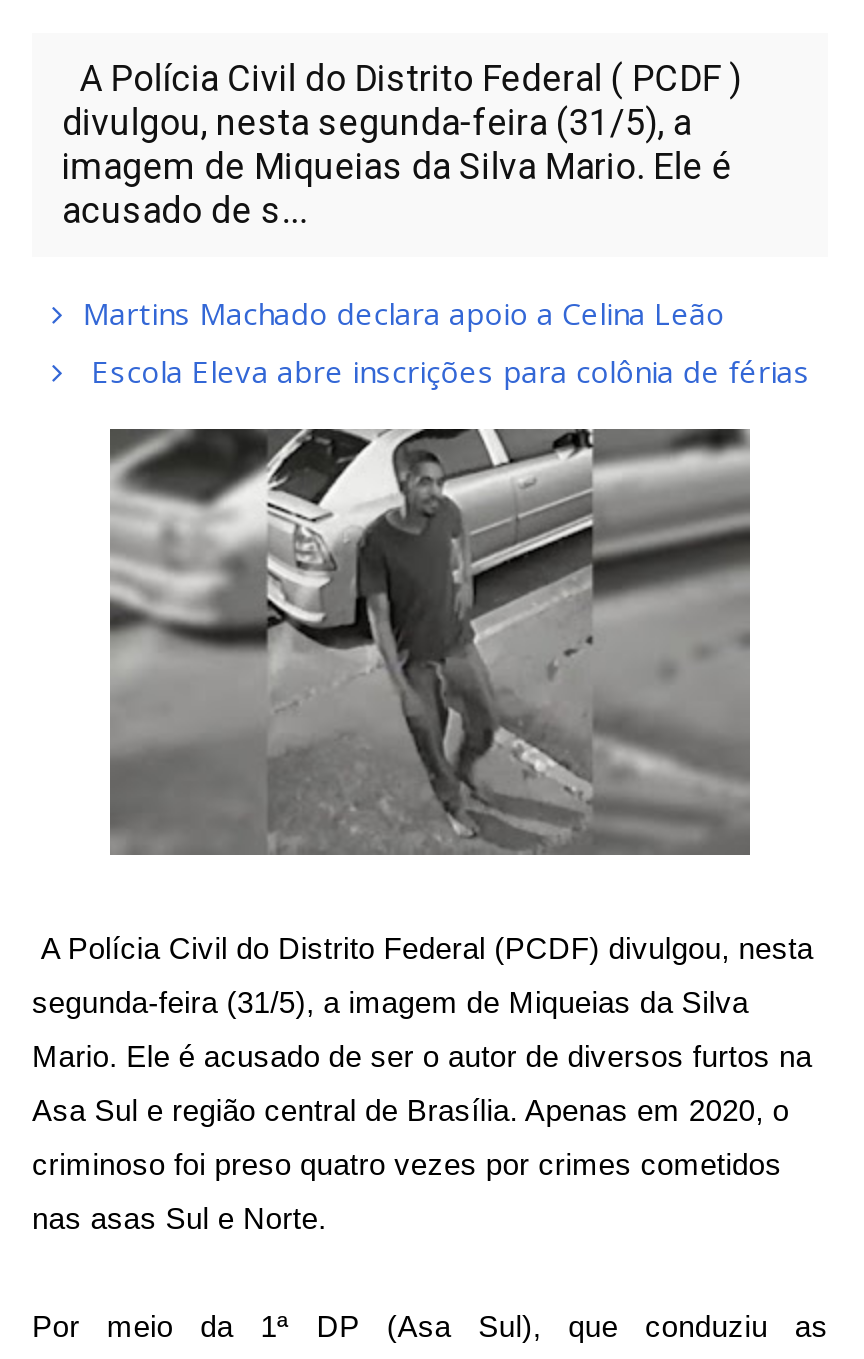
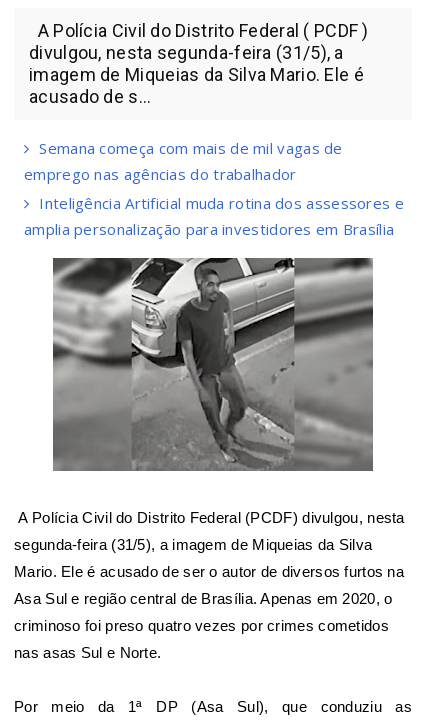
[83,293,810,391] Martins Machado declara apoio a Celina Leão | Escola Eleva abre inscrições para colônia de férias -> [24,138,404,239] Semana começa com mais de mil vagas de | emprego nas agências do trabalhador | Inteligência Artificial muda rotina dos assessores e | amplia personalização para investidores em Brasília

